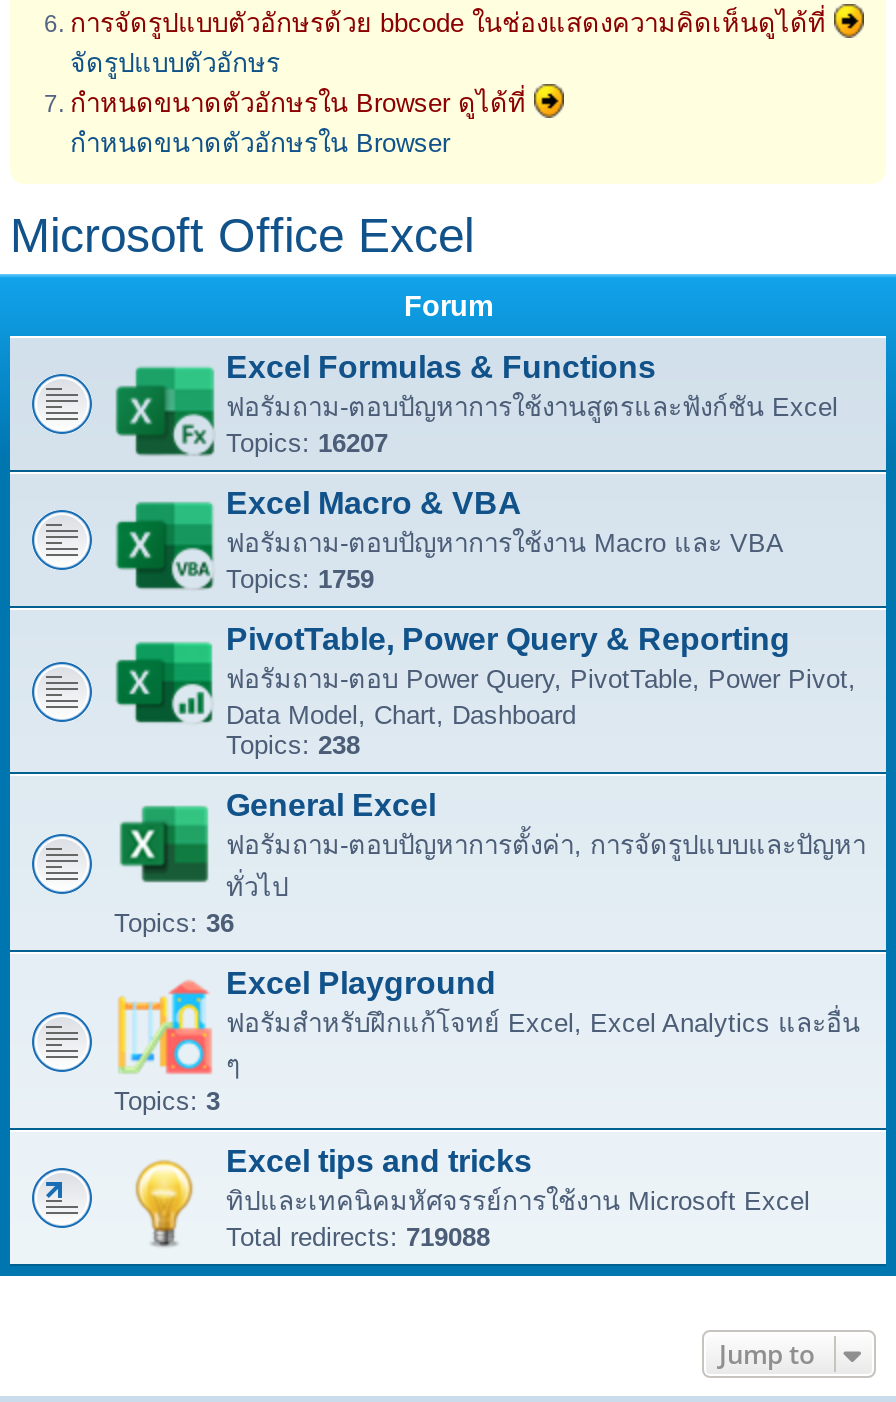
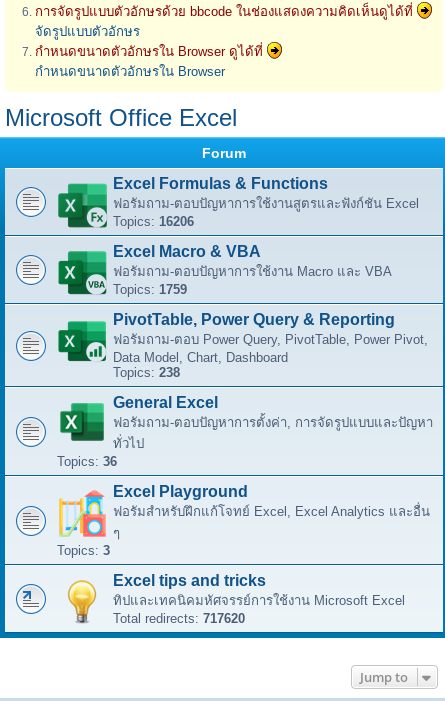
[226,428,388,458] Topics: 16207 -> [113,214,194,229] Topics: 16206
[226,1222,490,1252] Total redirects: 719088 -> [113,611,245,626] Total redirects: 717620

